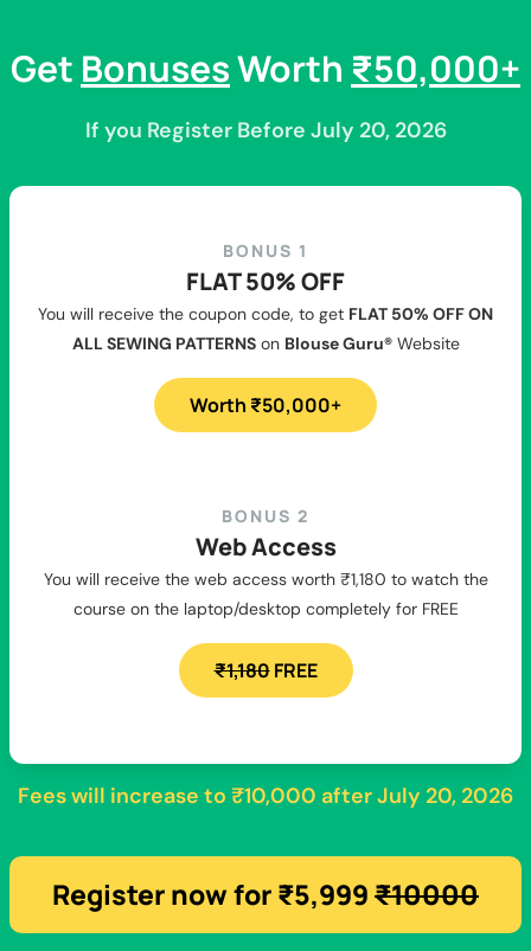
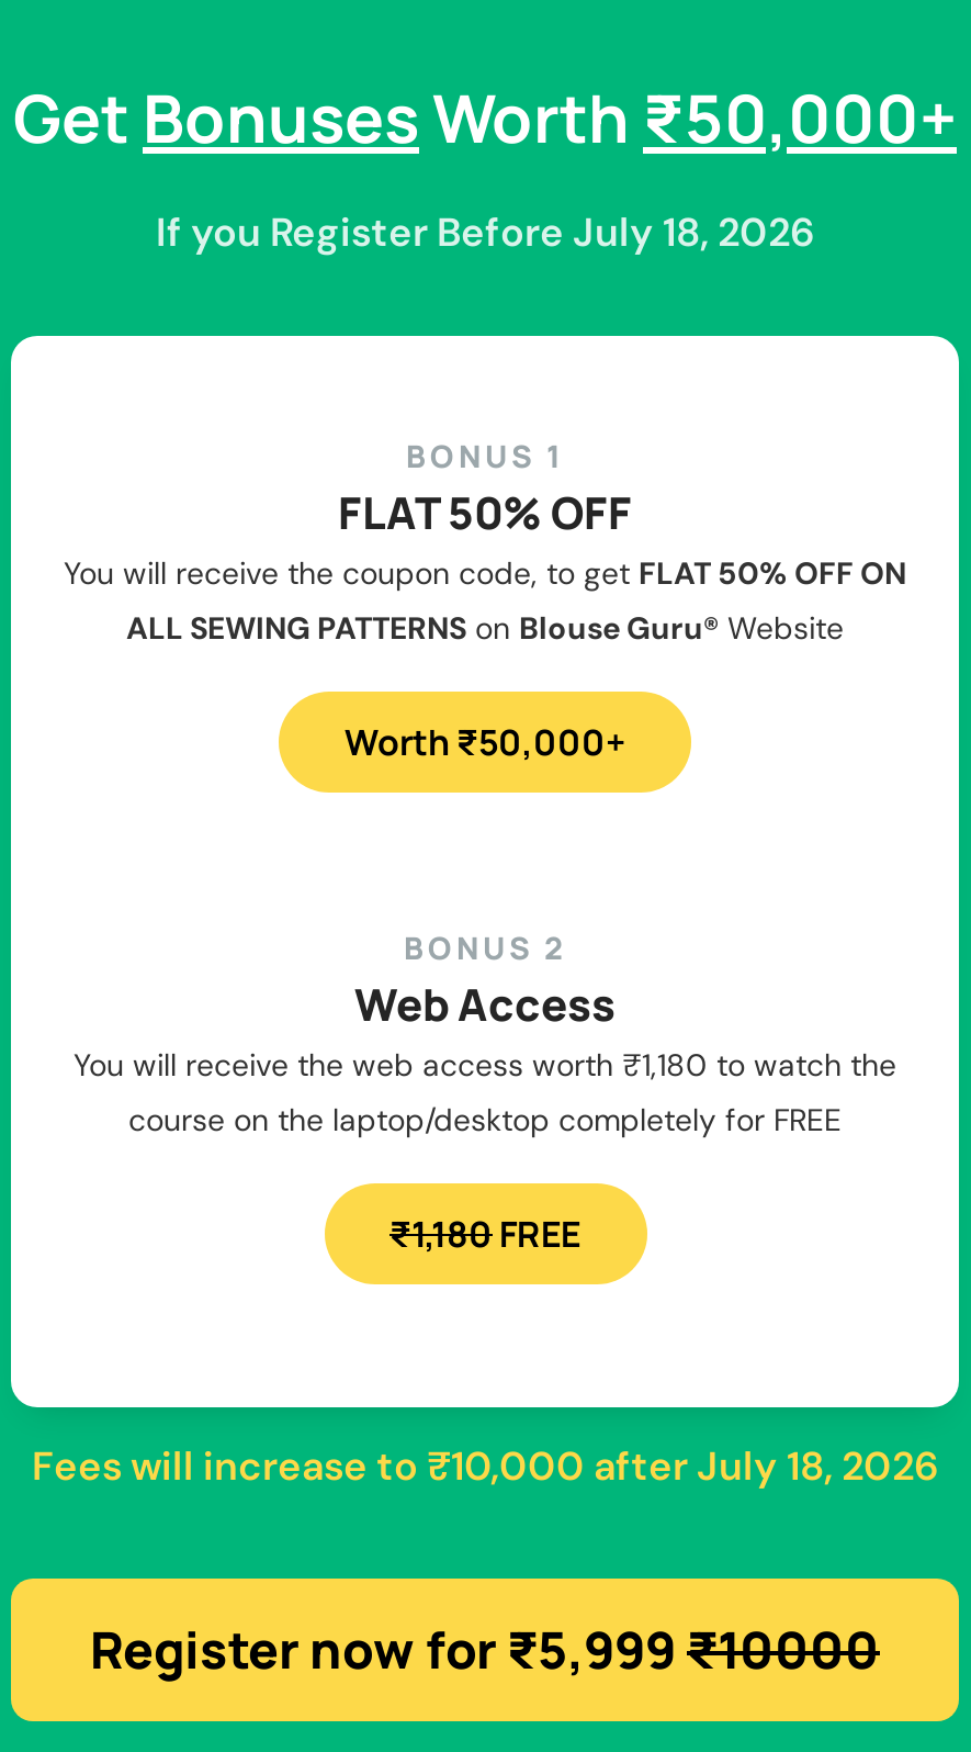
[85,117,446,145] If you Register Before July 20, 2026 -> [156,205,814,258] If you Register Before July 18, 2026
[18,782,513,811] Fees will increase to ₹10,000 after July 20, 2026 -> [32,1439,938,1492] Fees will increase to ₹10,000 after July 18, 2026

